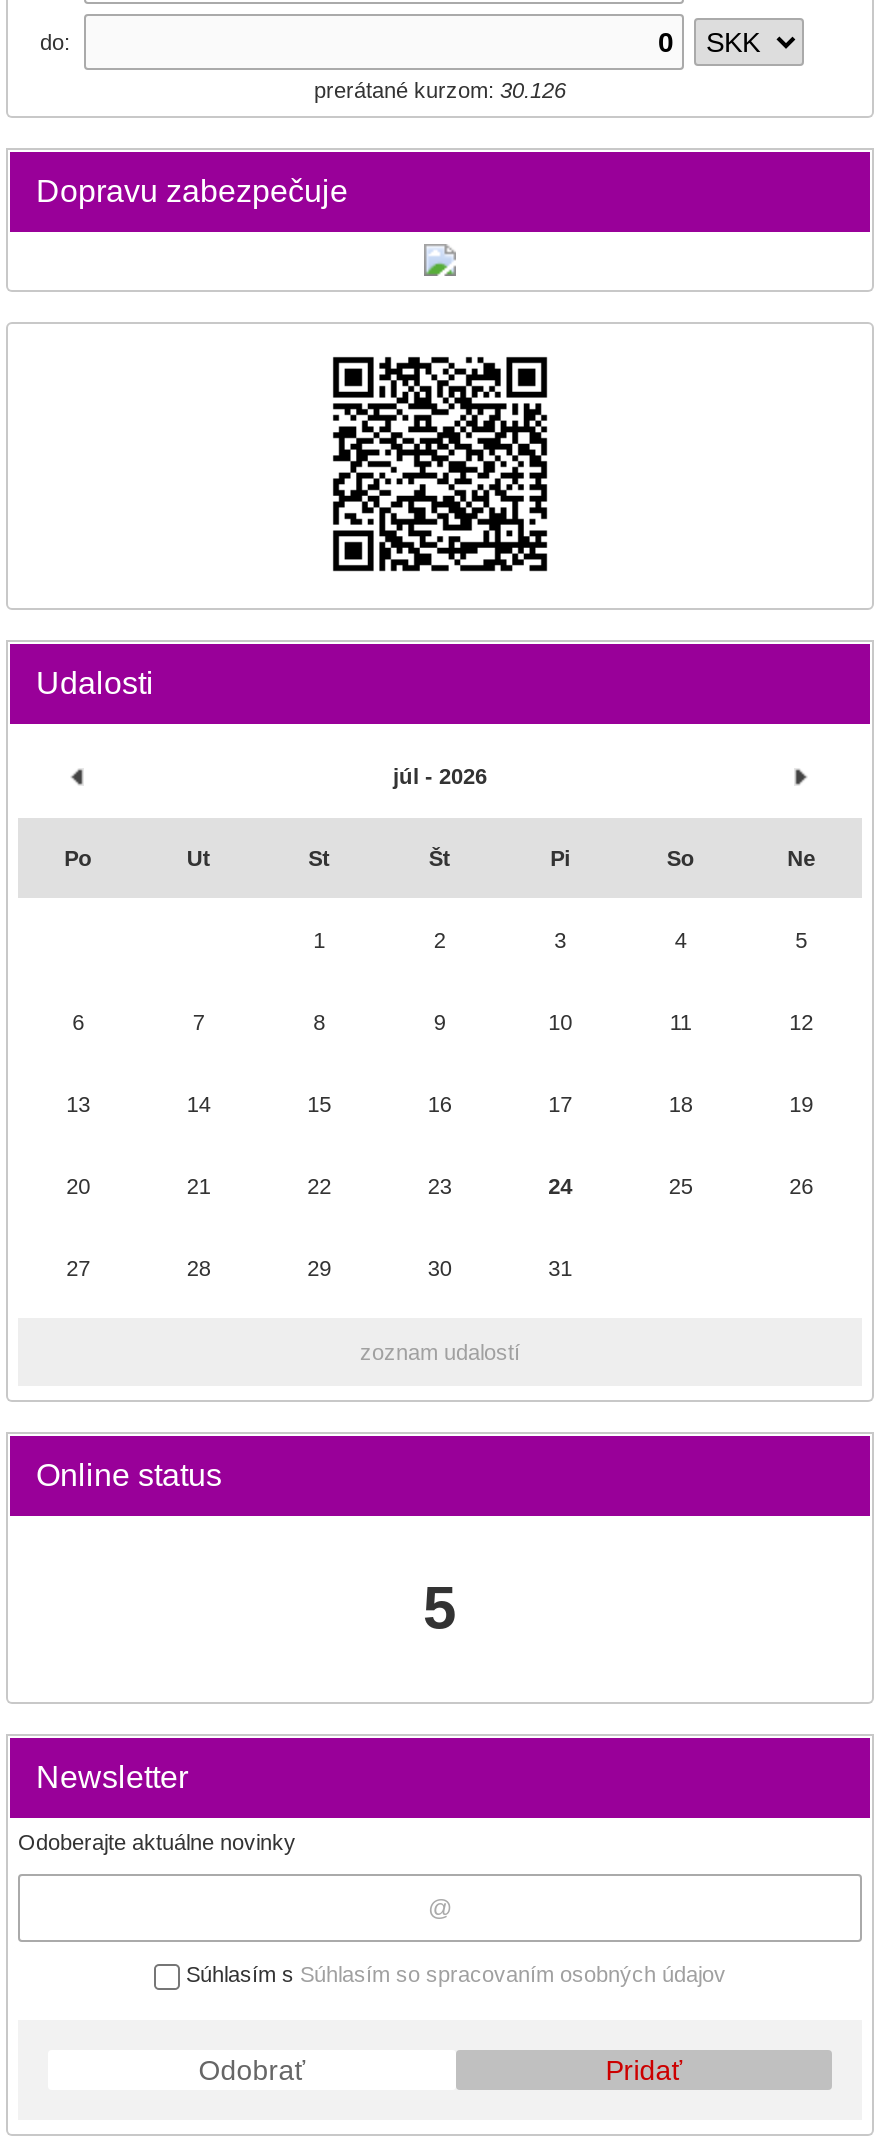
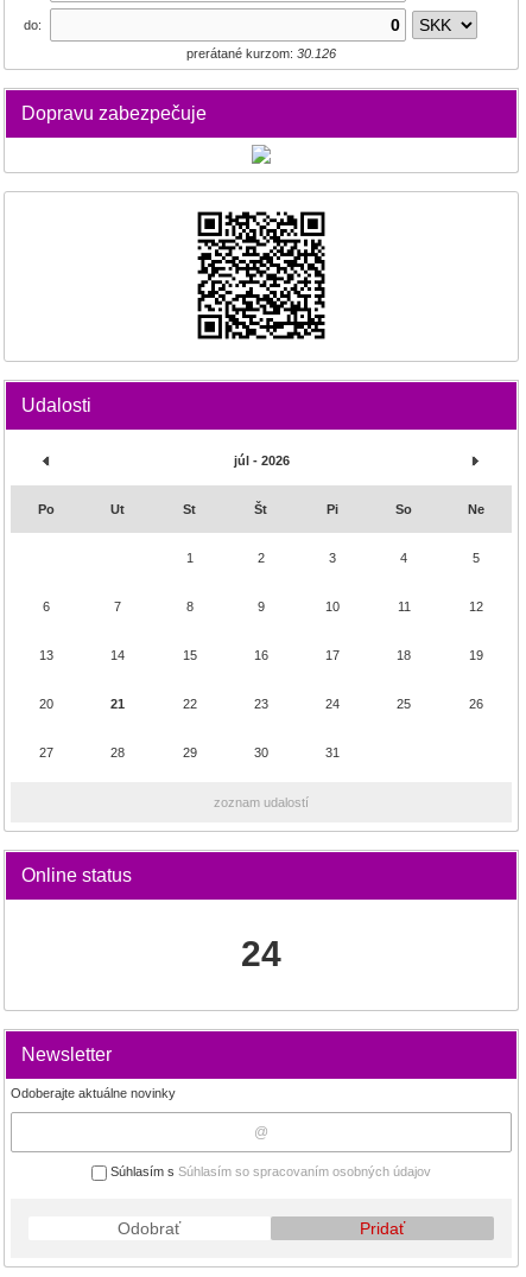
[423,1575,457,1641] 5 -> [241,934,281,974] 24

